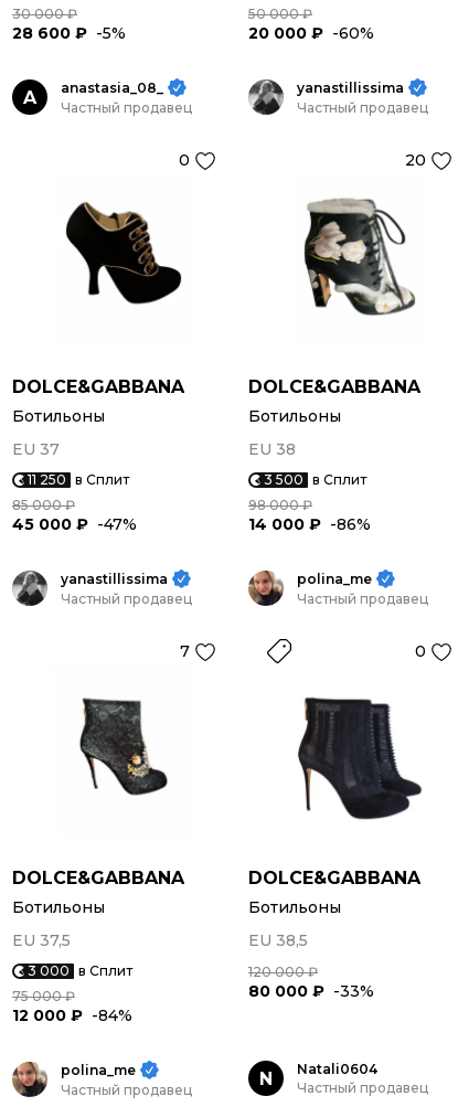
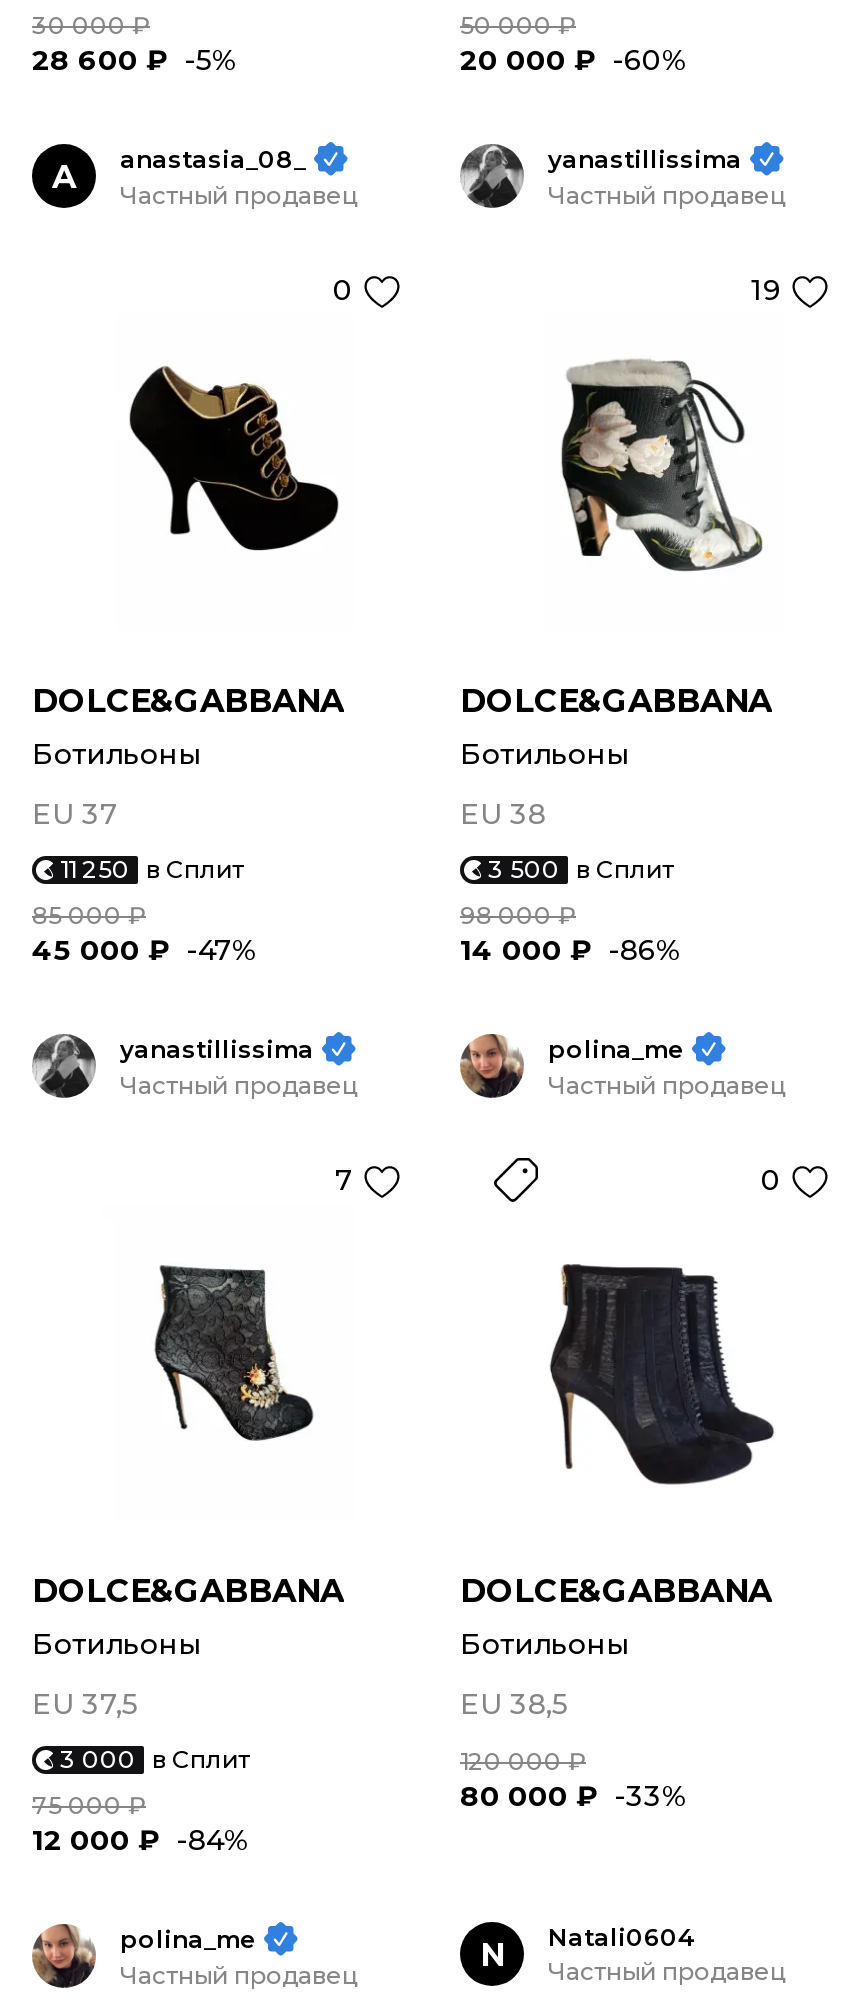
[404,150,425,170] 20 -> [751,272,781,308] 19

